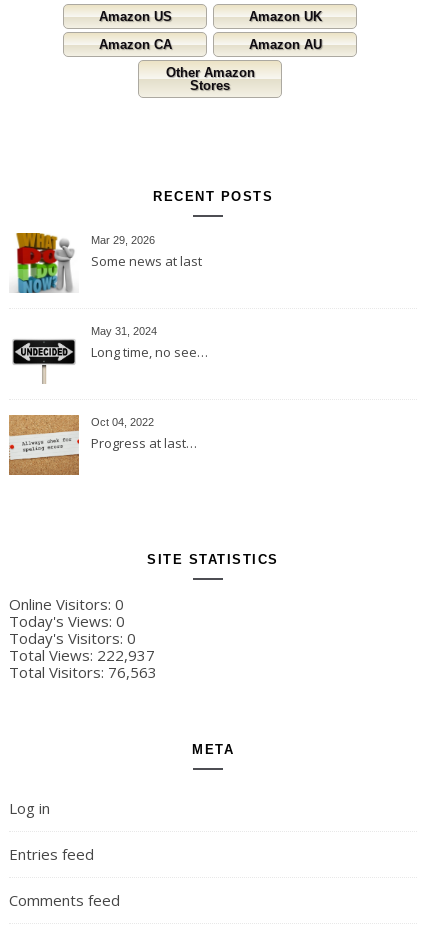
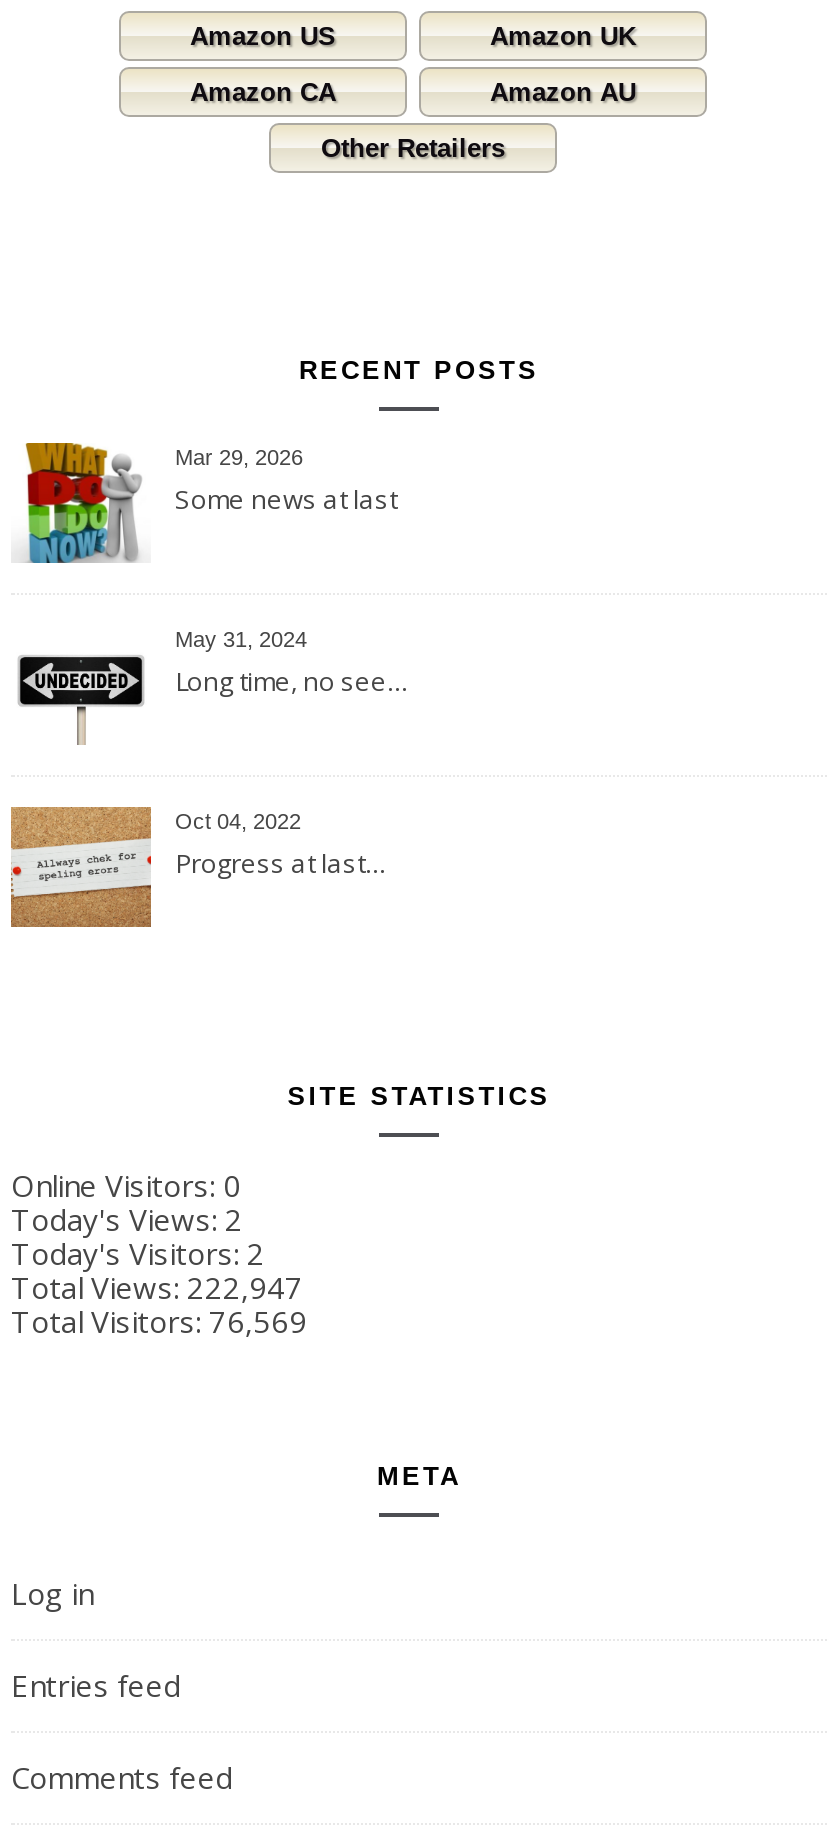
[165,65,254,93] Other Amazon | Stores -> [321,134,505,164] Other Retailers
[9,611,125,631] Today's Views: 0 -> [11,1200,243,1240] Today's Views: 2
[9,628,136,648] Today's Visitors: 0 -> [11,1234,265,1274] Today's Visitors: 2
[9,645,155,665] Total Views: 222,937 -> [11,1268,303,1308] Total Views: 222,947
[9,662,157,682] Total Visitors: 76,563 -> [11,1302,307,1342] Total Visitors: 76,569

